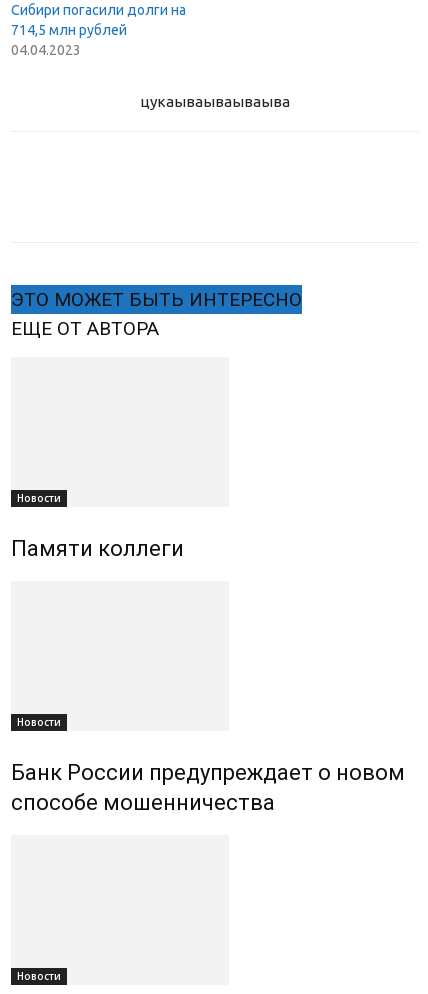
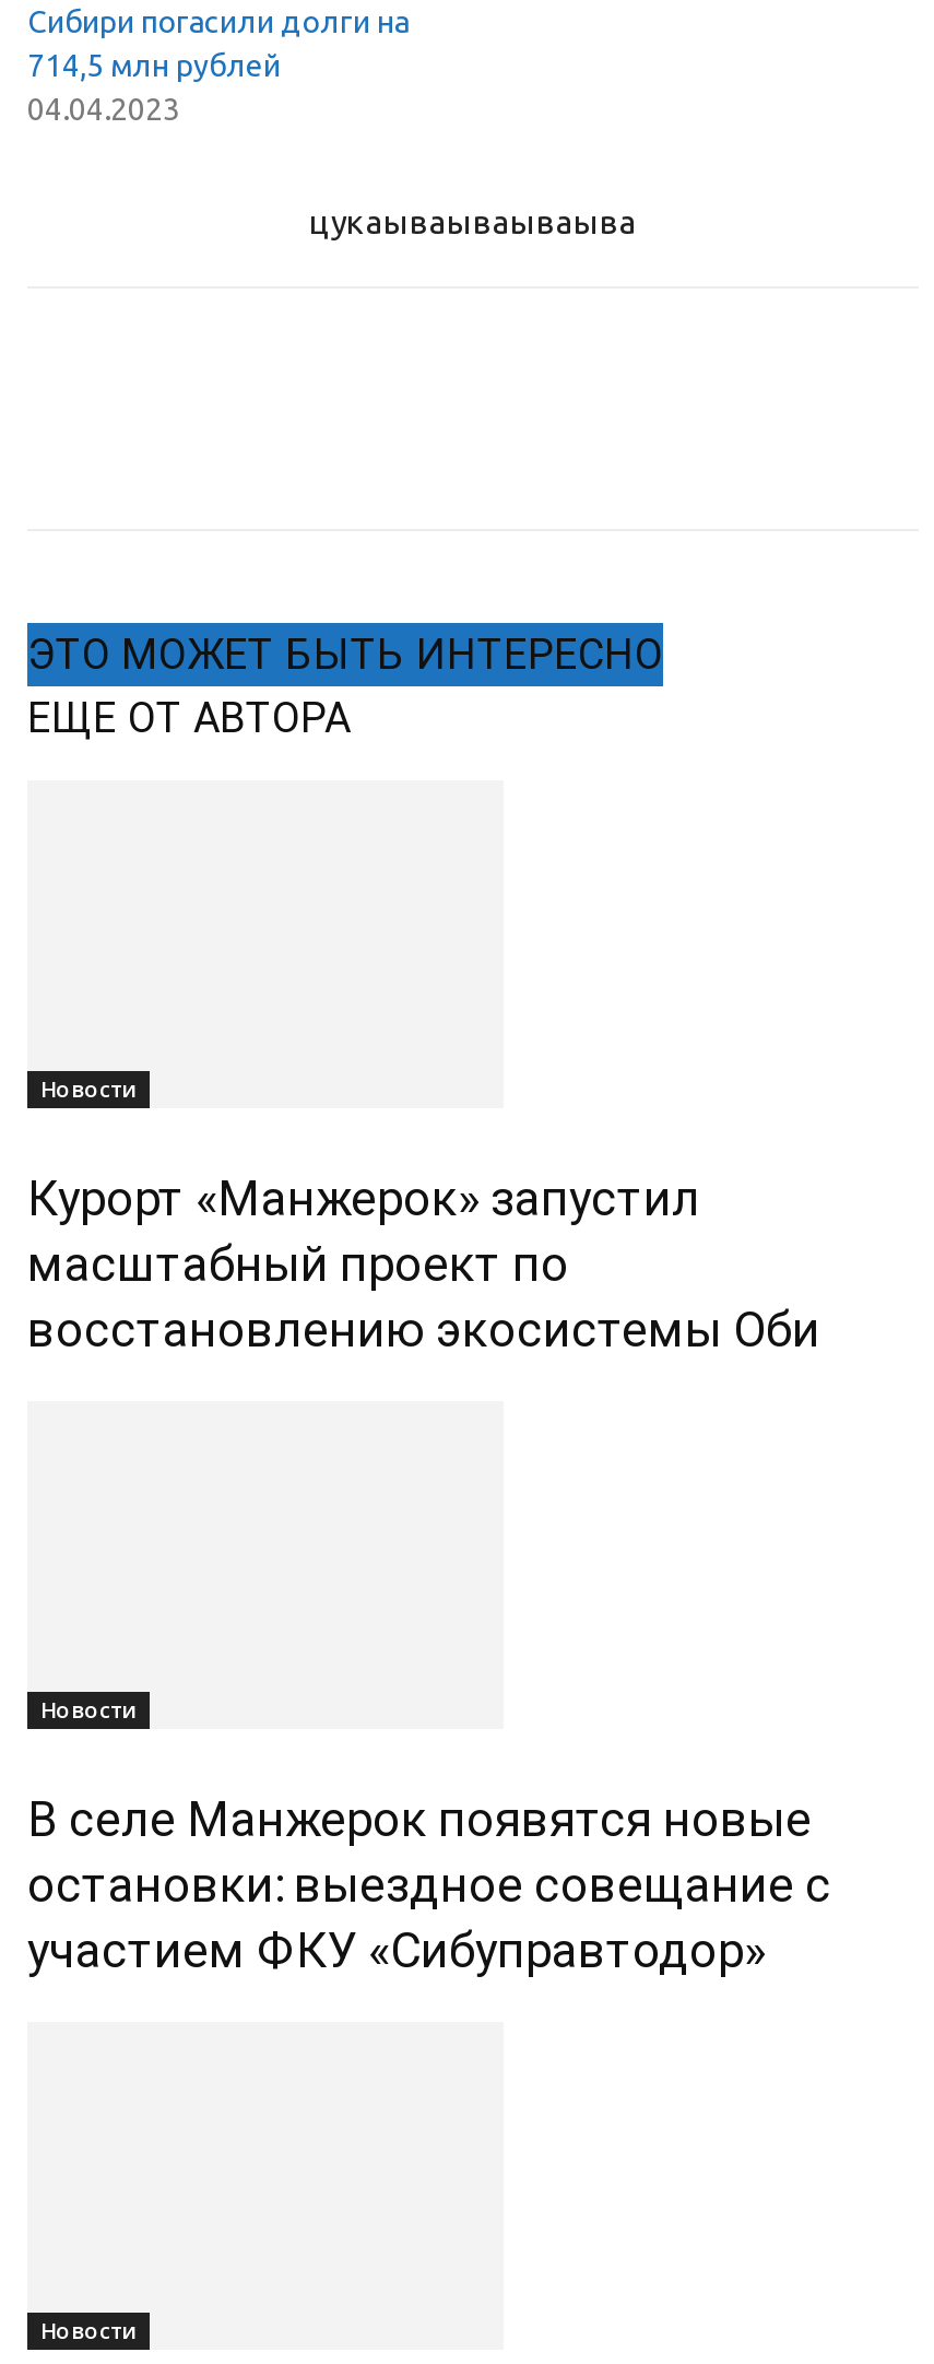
[11,536,184,561] Памяти коллеги -> [27,1172,820,1358] Курорт «Манжерок» запустил | масштабный проект по | восстановлению экосистемы Оби
[11,760,405,815] Банк России предупреждает о новом | способе мошенничества -> [27,1793,831,1979] В селе Манжерок появятся новые | остановки: выездное совещание с | участием ФКУ «Сибуправтодор»

